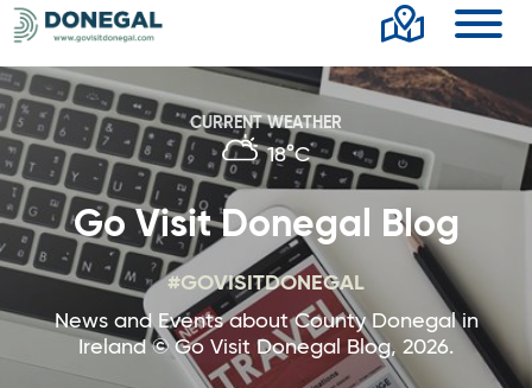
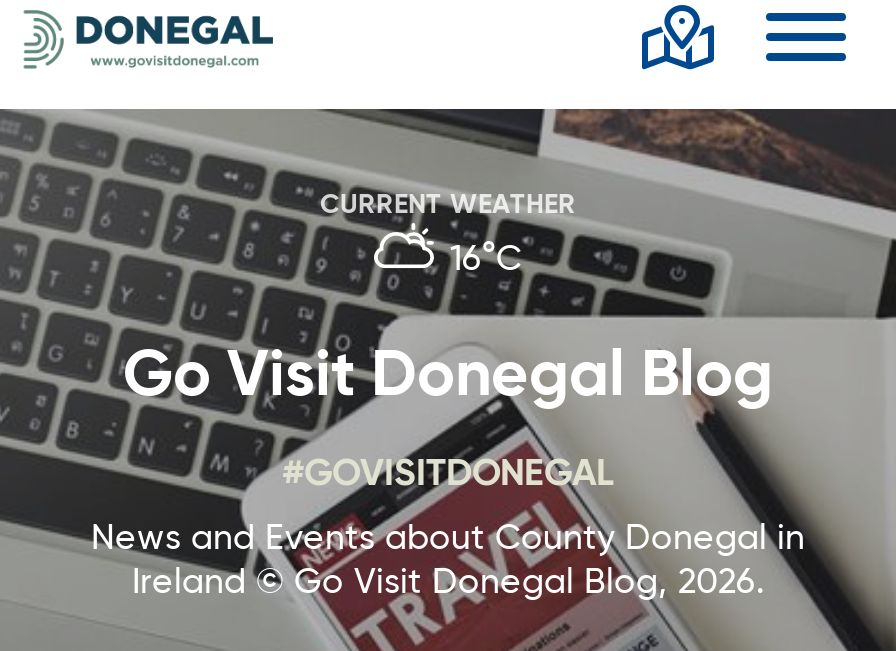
[267,145,310,167] 18°C -> [450,242,522,278] 16°C

